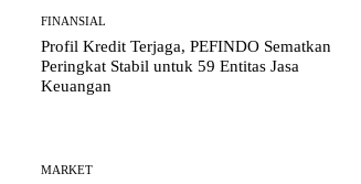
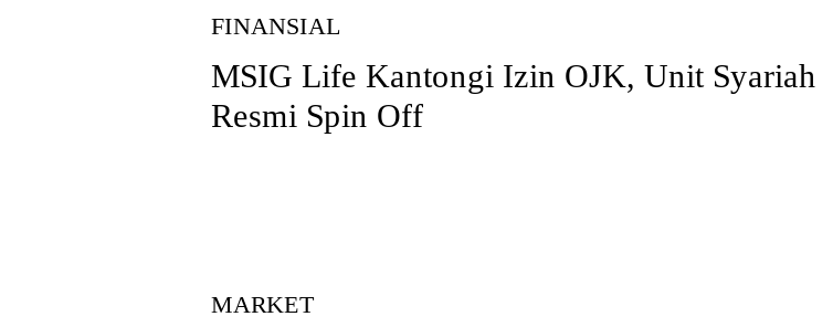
[41,38,331,95] Profil Kredit Terjaga, PEFINDO Sematkan | Peringkat Stabil untuk 59 Entitas Jasa | Keuangan -> [211,59,816,134] MSIG Life Kantongi Izin OJK, Unit Syariah | Resmi Spin Off

